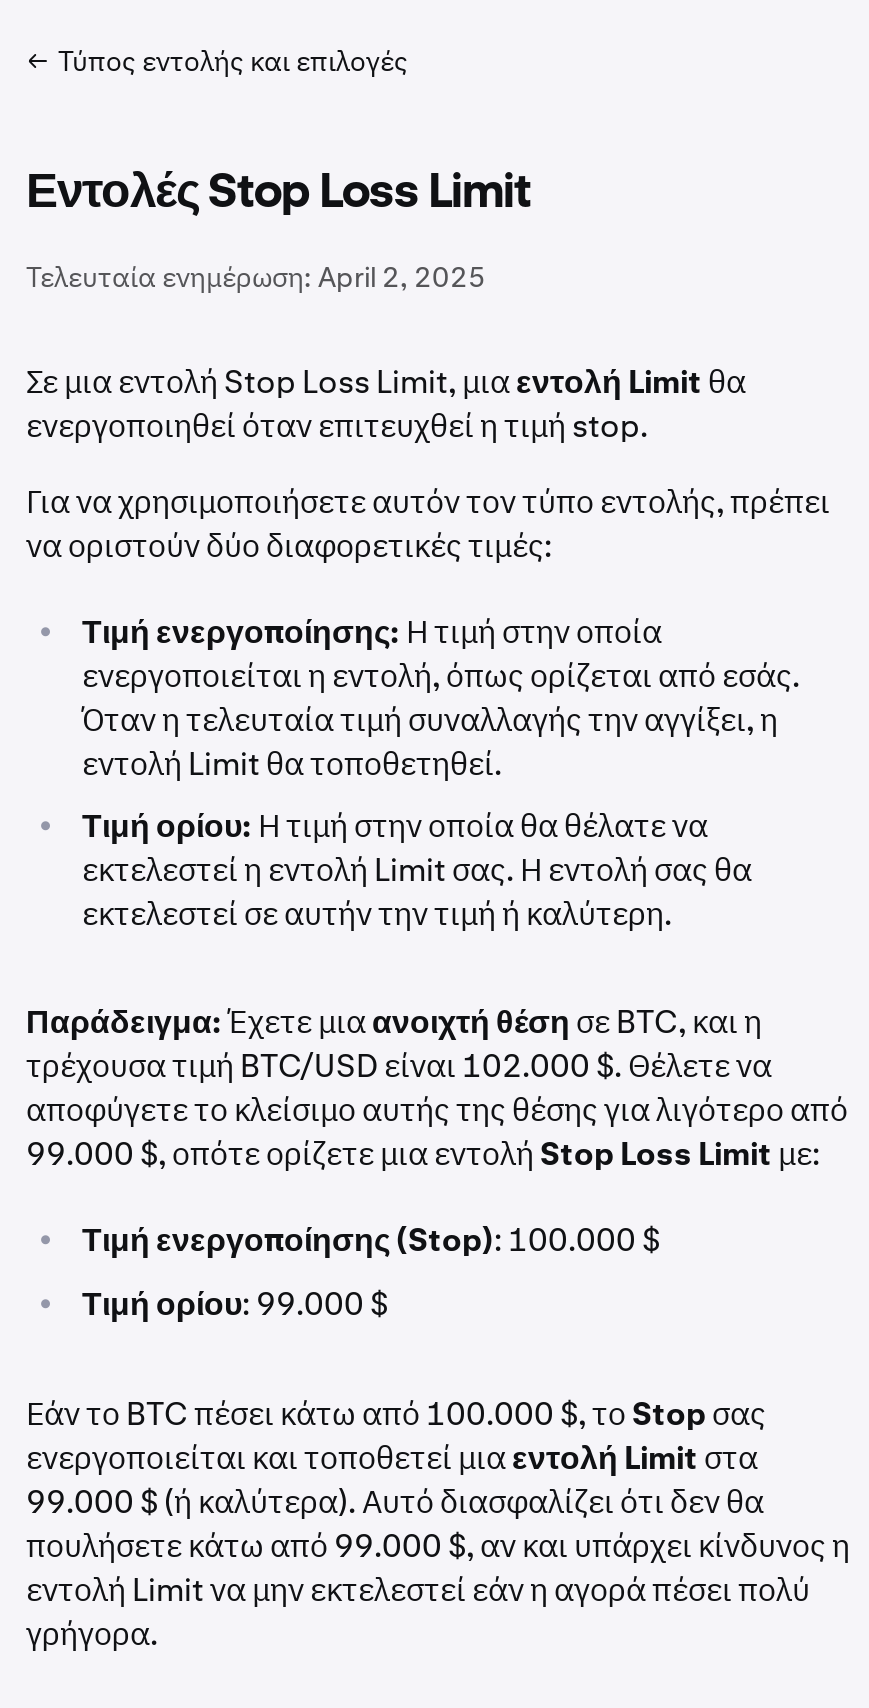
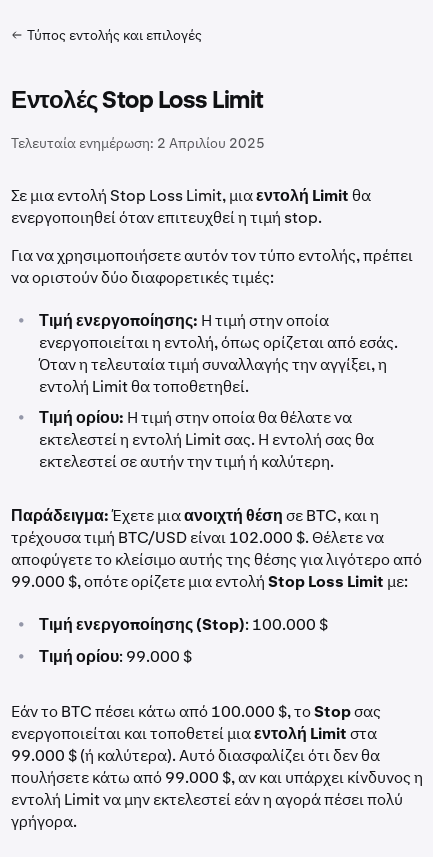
[26,259,486,295] Τελευταία ενημέρωση: April 2, 2025 -> [11,134,265,152] Τελευταία ενημέρωση: 2 Απριλίου 2025

